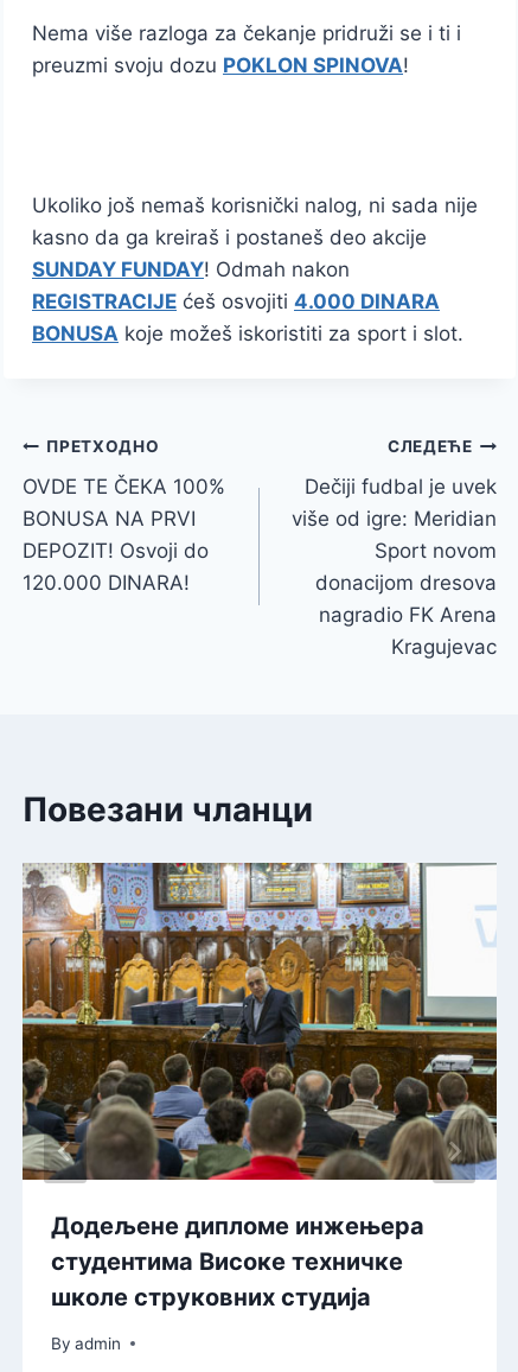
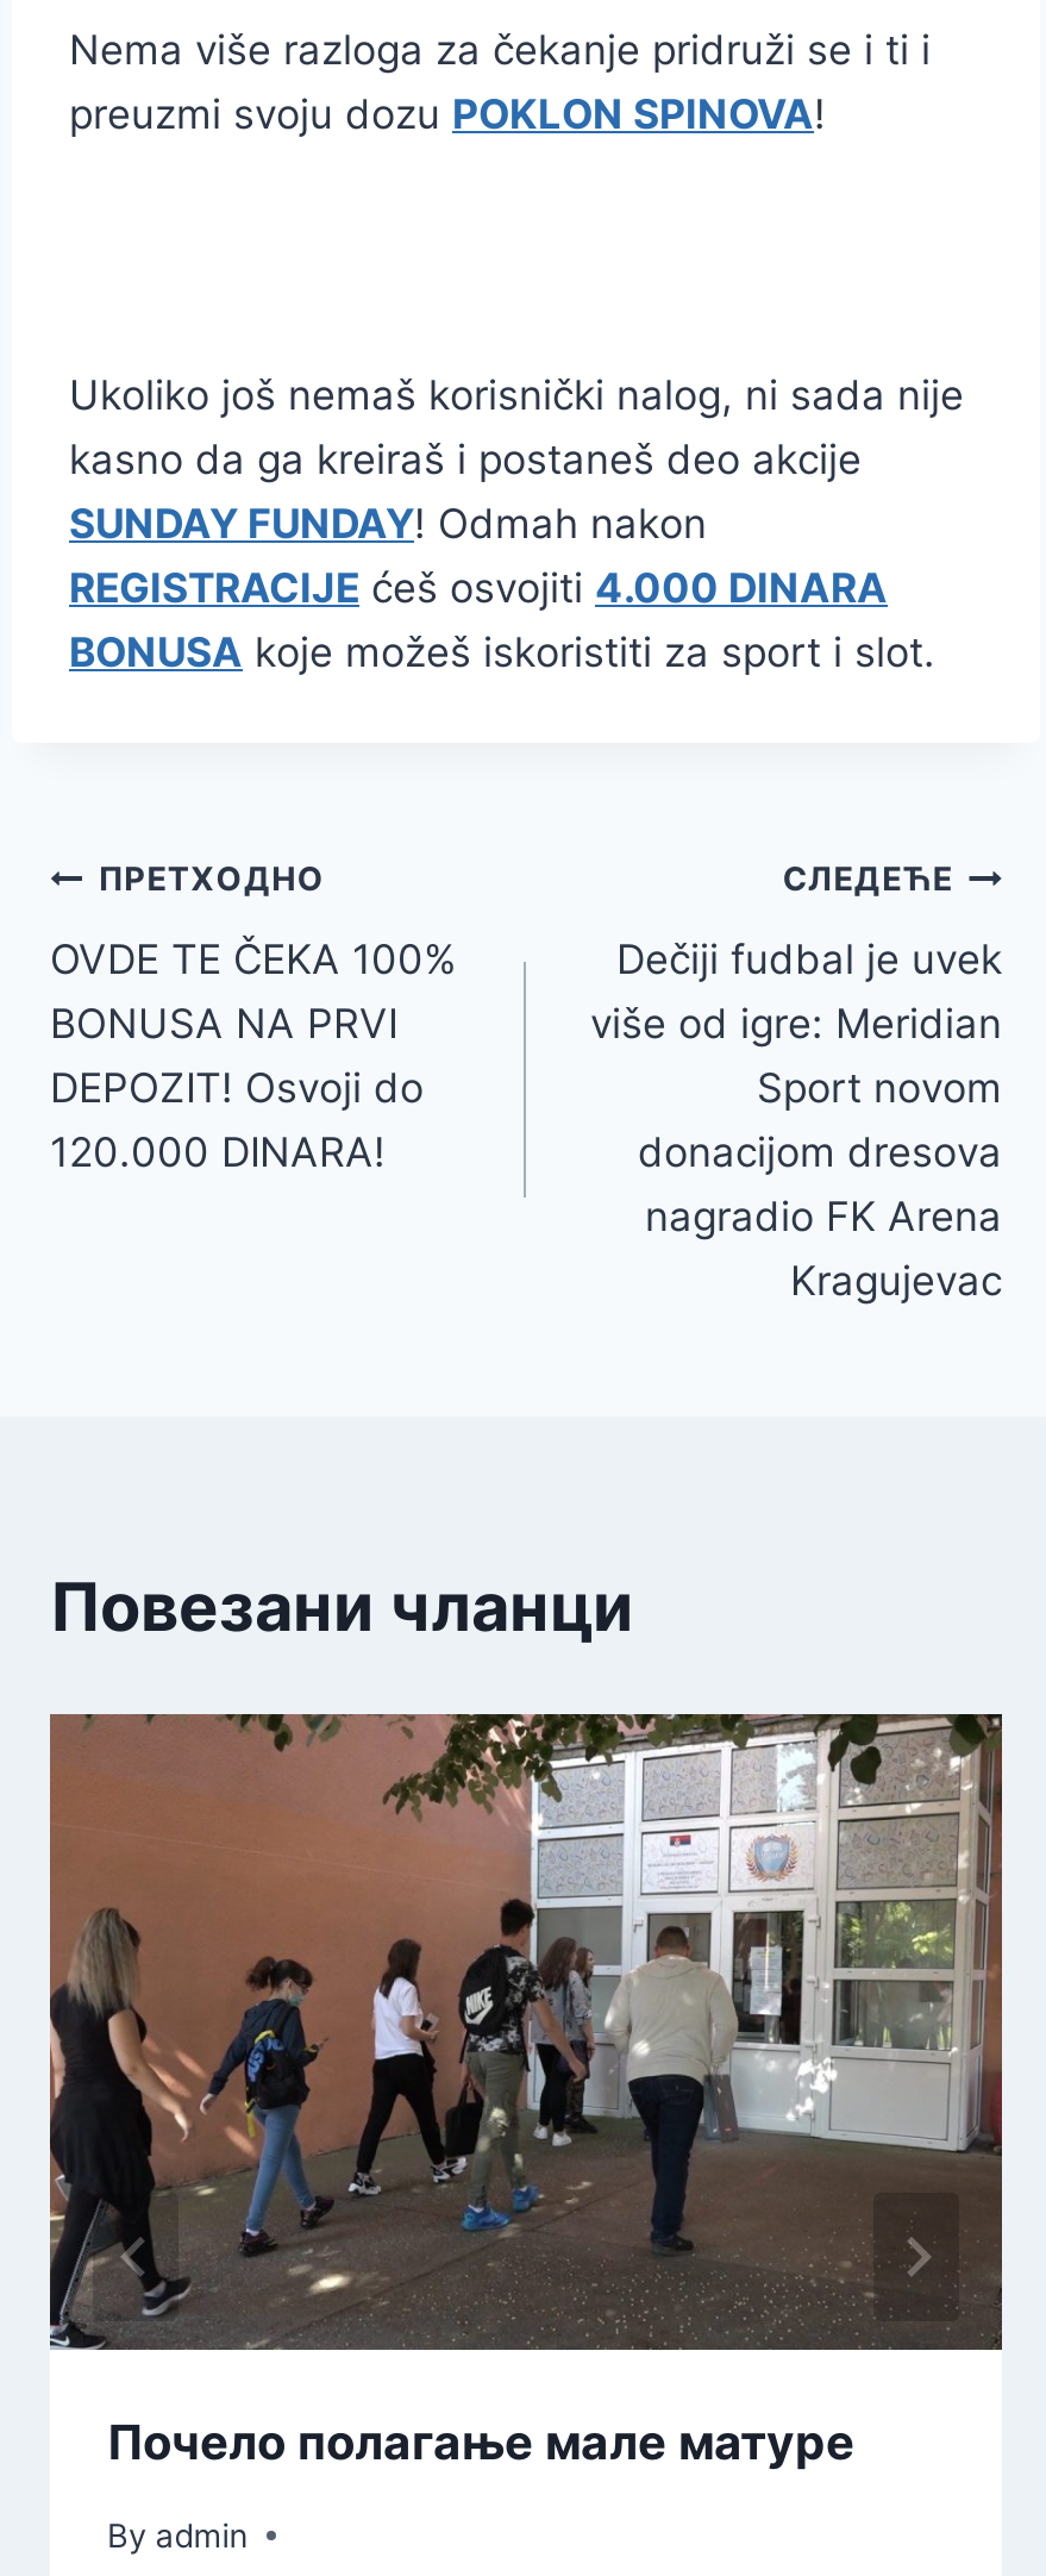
[23,862,497,1311] [image] | Додељене дипломе инжењера | студентима Високе техничке | школе струковних студија -> [48,1712,1004,2471] [image] | Почело полагање мале матуре

